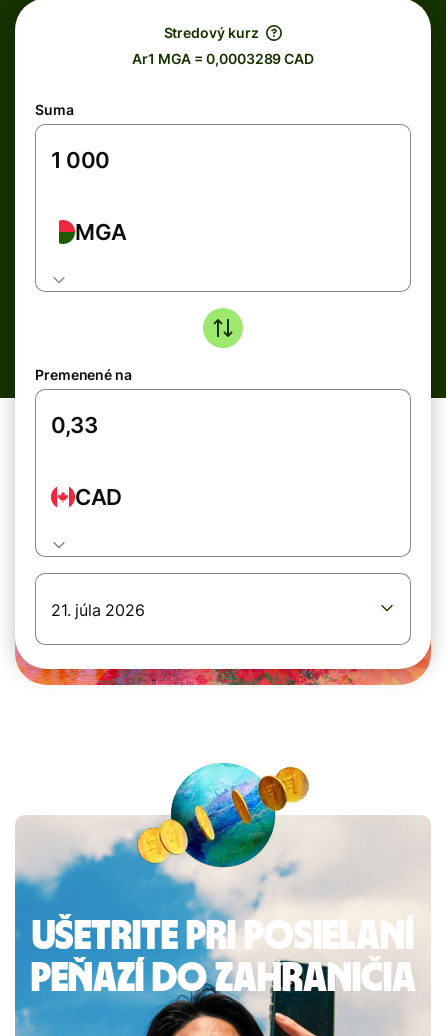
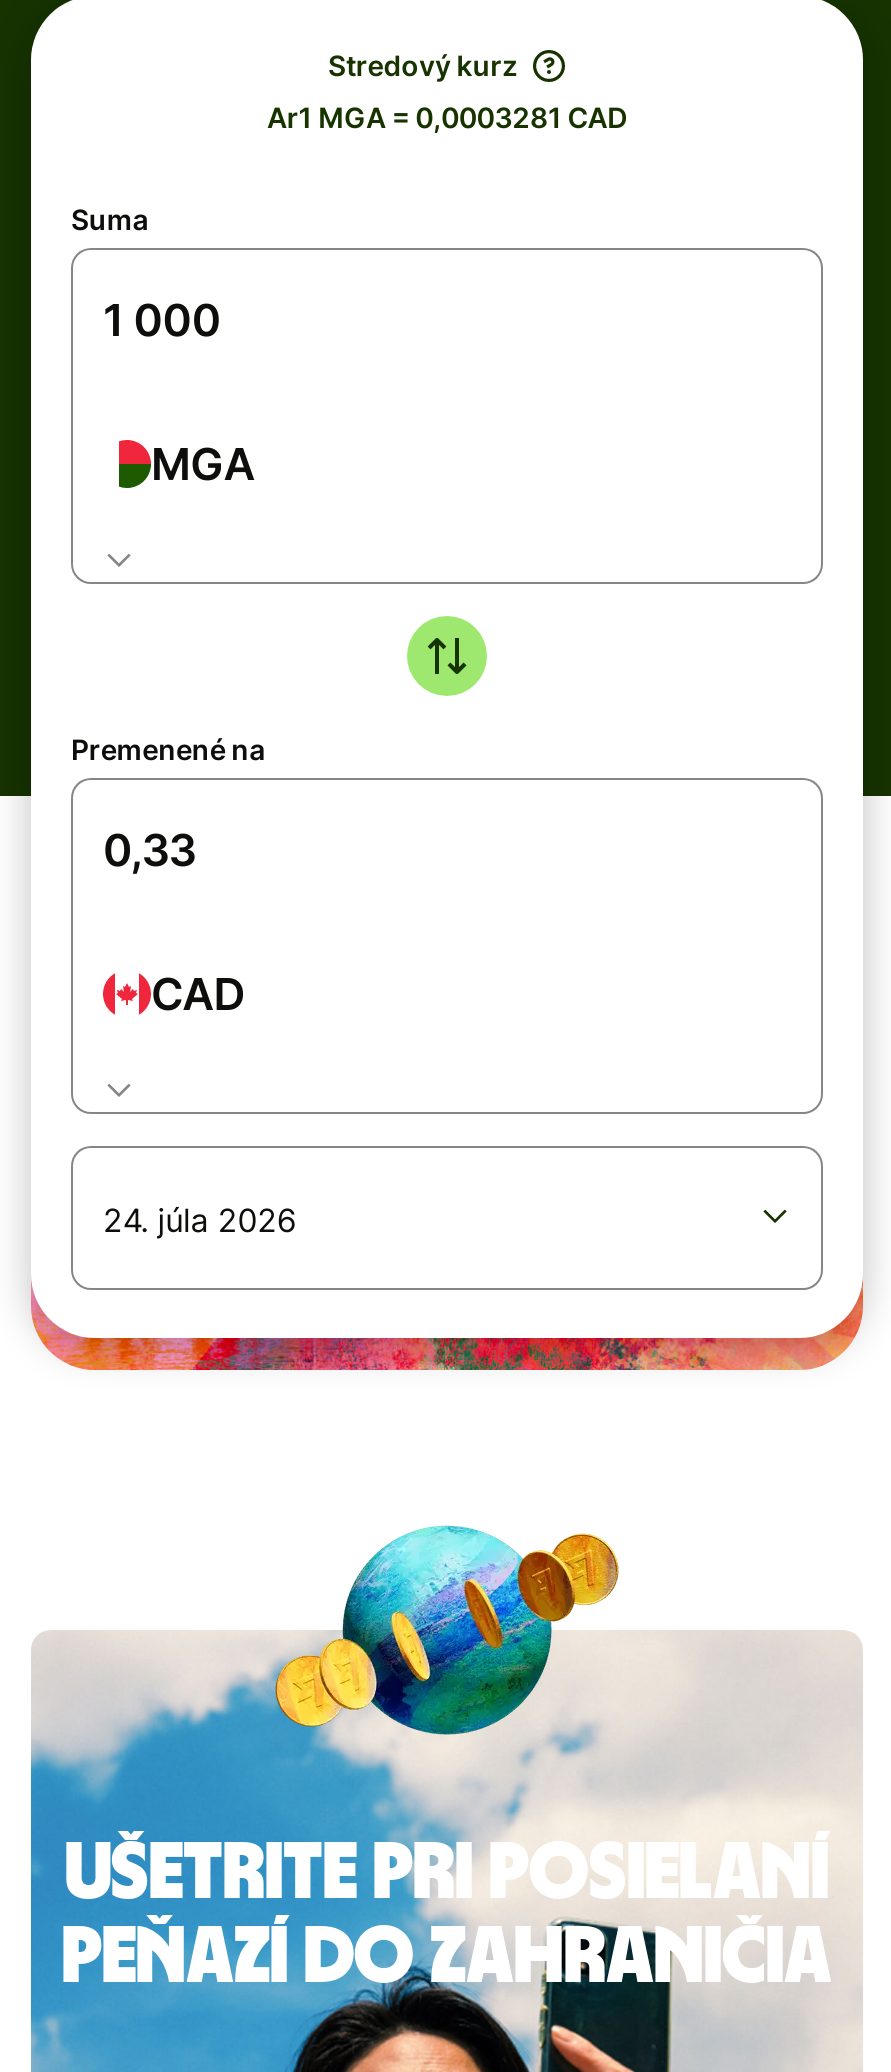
[132,50,314,67] Ar1 MGA = 0,0003289 CAD -> [267,100,627,134] Ar1 MGA = 0,0003281 CAD
[51,600,145,620] 21. júla 2026 -> [103,1200,296,1240] 24. júla 2026

